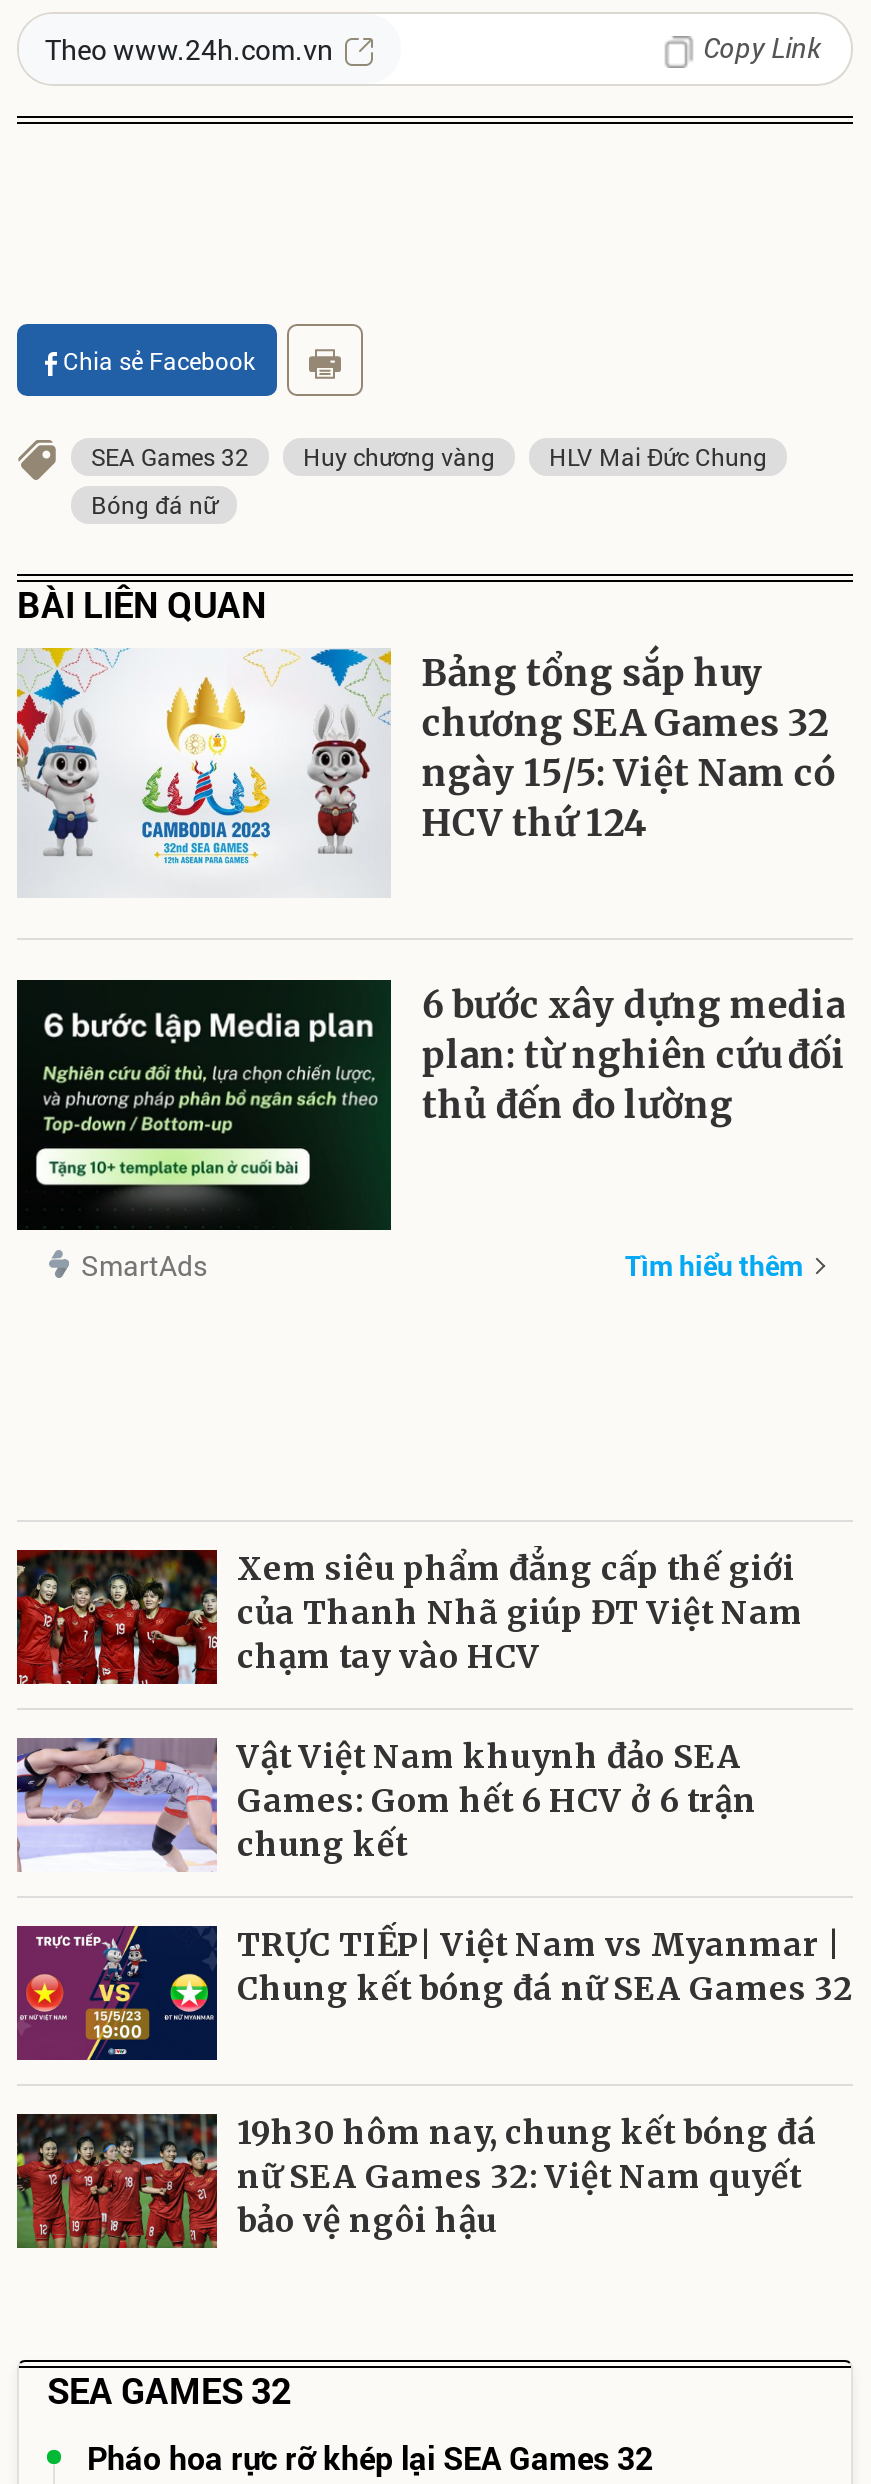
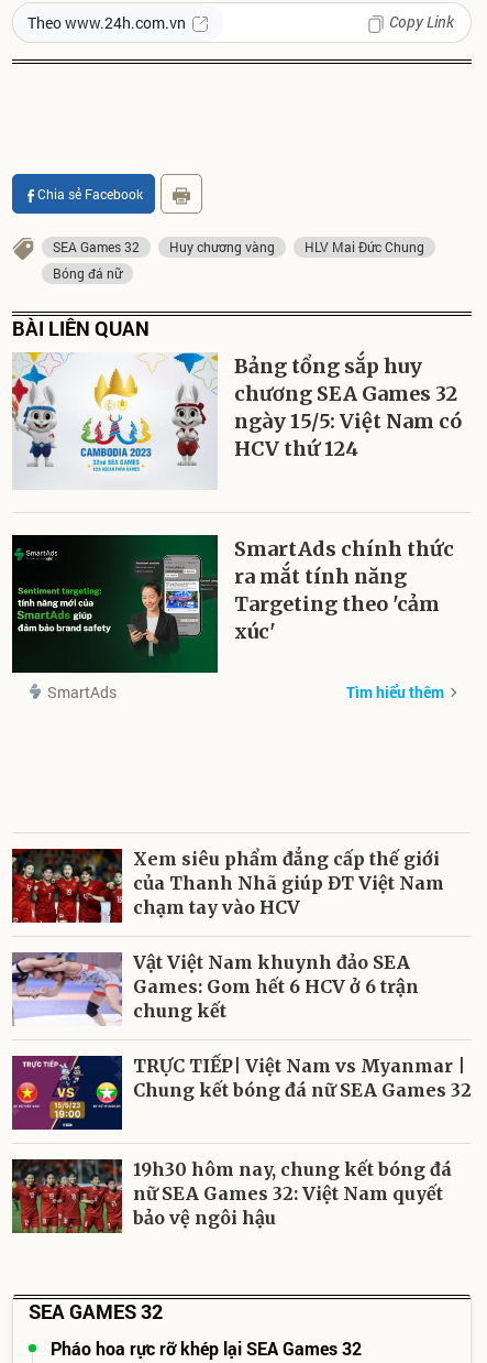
[23,980,846,1230] [image] | 6 bước xây dựng media | plan: từ nghiên cứu đối | thủ đến đo lường -> [14,536,454,673] [image] | SmartAds chính thức | ra mắt tính năng | Targeting theo 'cảm | xúc'

